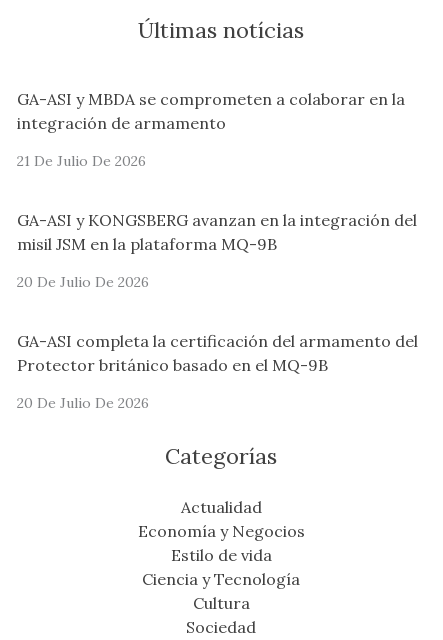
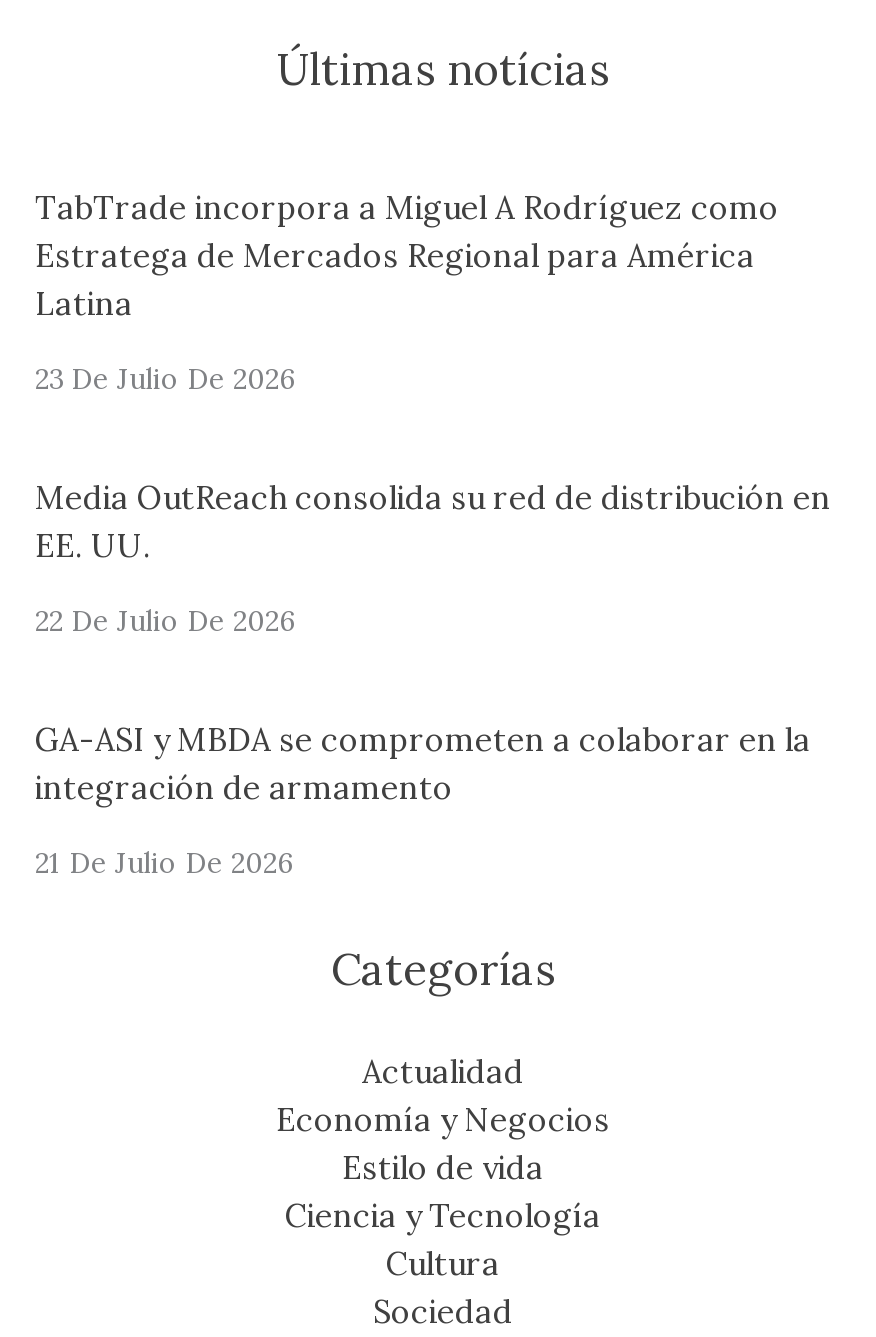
none -> [35,187,831,639] TabTrade incorpora a Miguel A Rodríguez como | Estratega de Mercados Regional para América | Latina | 23 De Julio De 2026 | Media OutReach consolida su red de distribución en | EE. UU. | 22 De Julio De 2026
moved [17,89,405,170] -> [35,719,811,881]: GA-ASI y MBDA se comprometen a colaborar en la | integración de armamento | 21 De Julio De 2026
[17,210,418,412] GA-ASI y KONGSBERG avanzan en la integración del | misil JSM en la plataforma MQ-9B | 20 De Julio De 2026 | GA-ASI completa la certificación del armamento del | Protector británico basado en el MQ-9B | 20 De Julio De 2026 -> none

